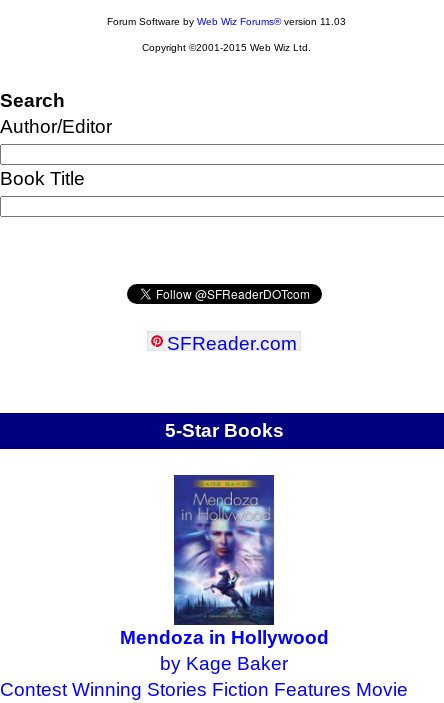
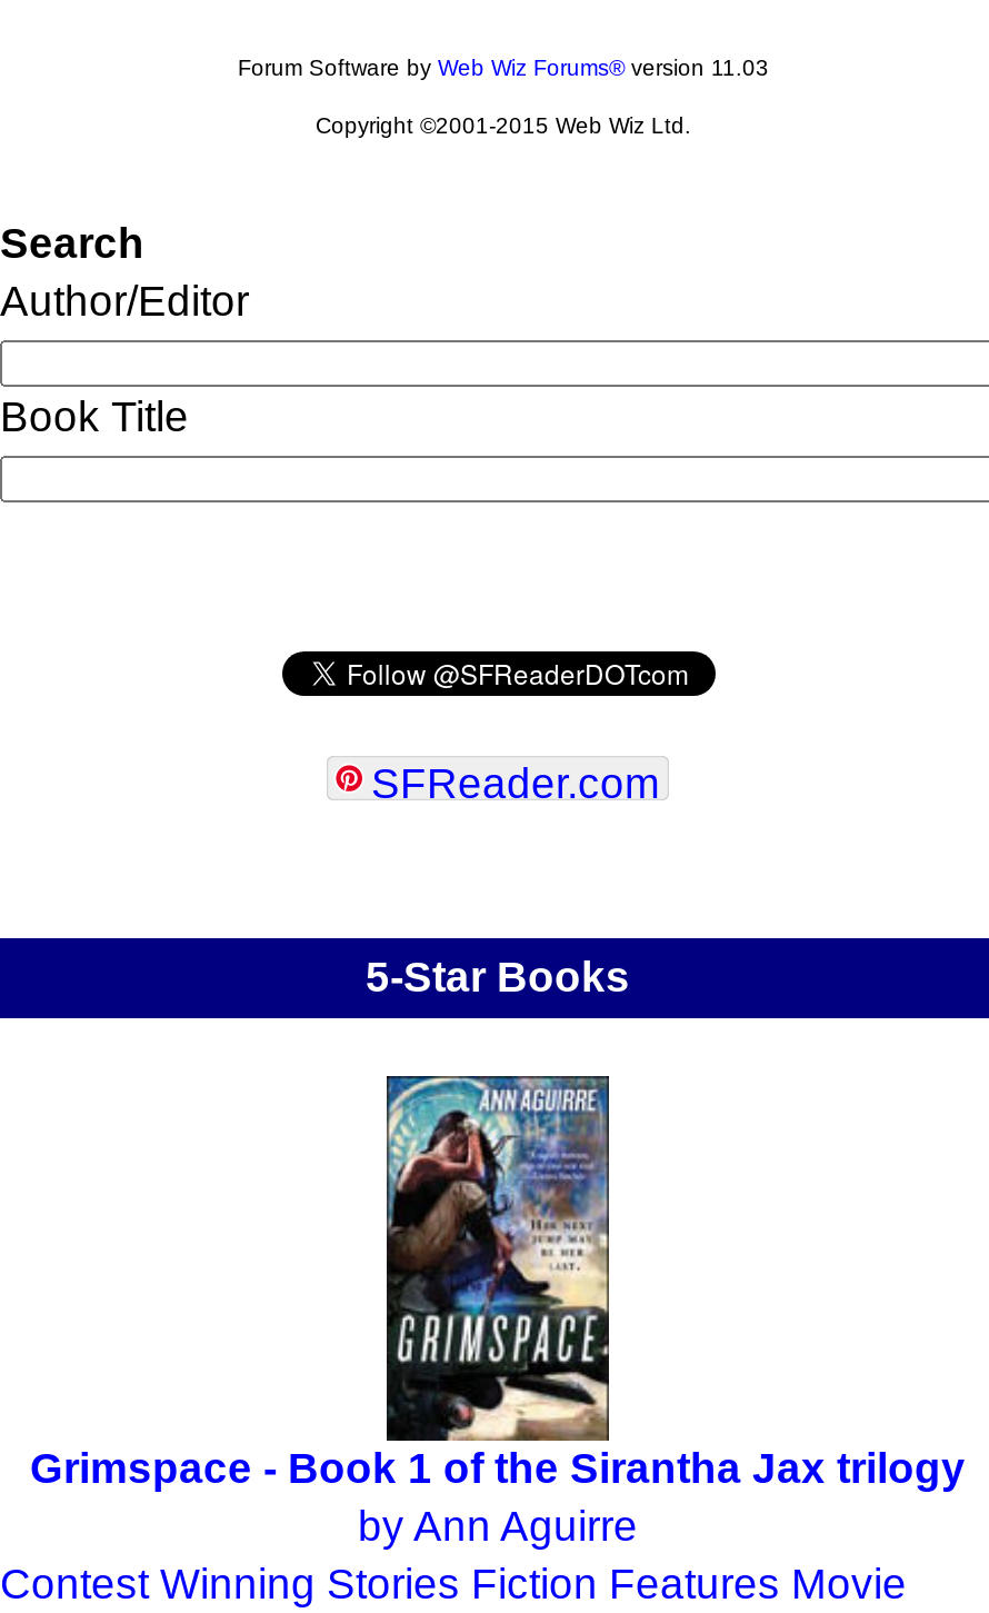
[119,474,328,674] [image] | Mendoza in Hollywood | by Kage Baker -> [30,1074,966,1549] [image] | Grimspace - Book 1 of the Sirantha Jax trilogy | by Ann Aguirre

